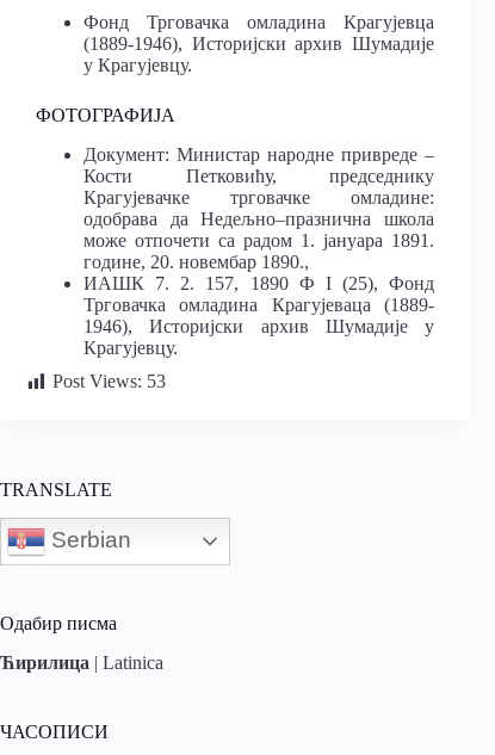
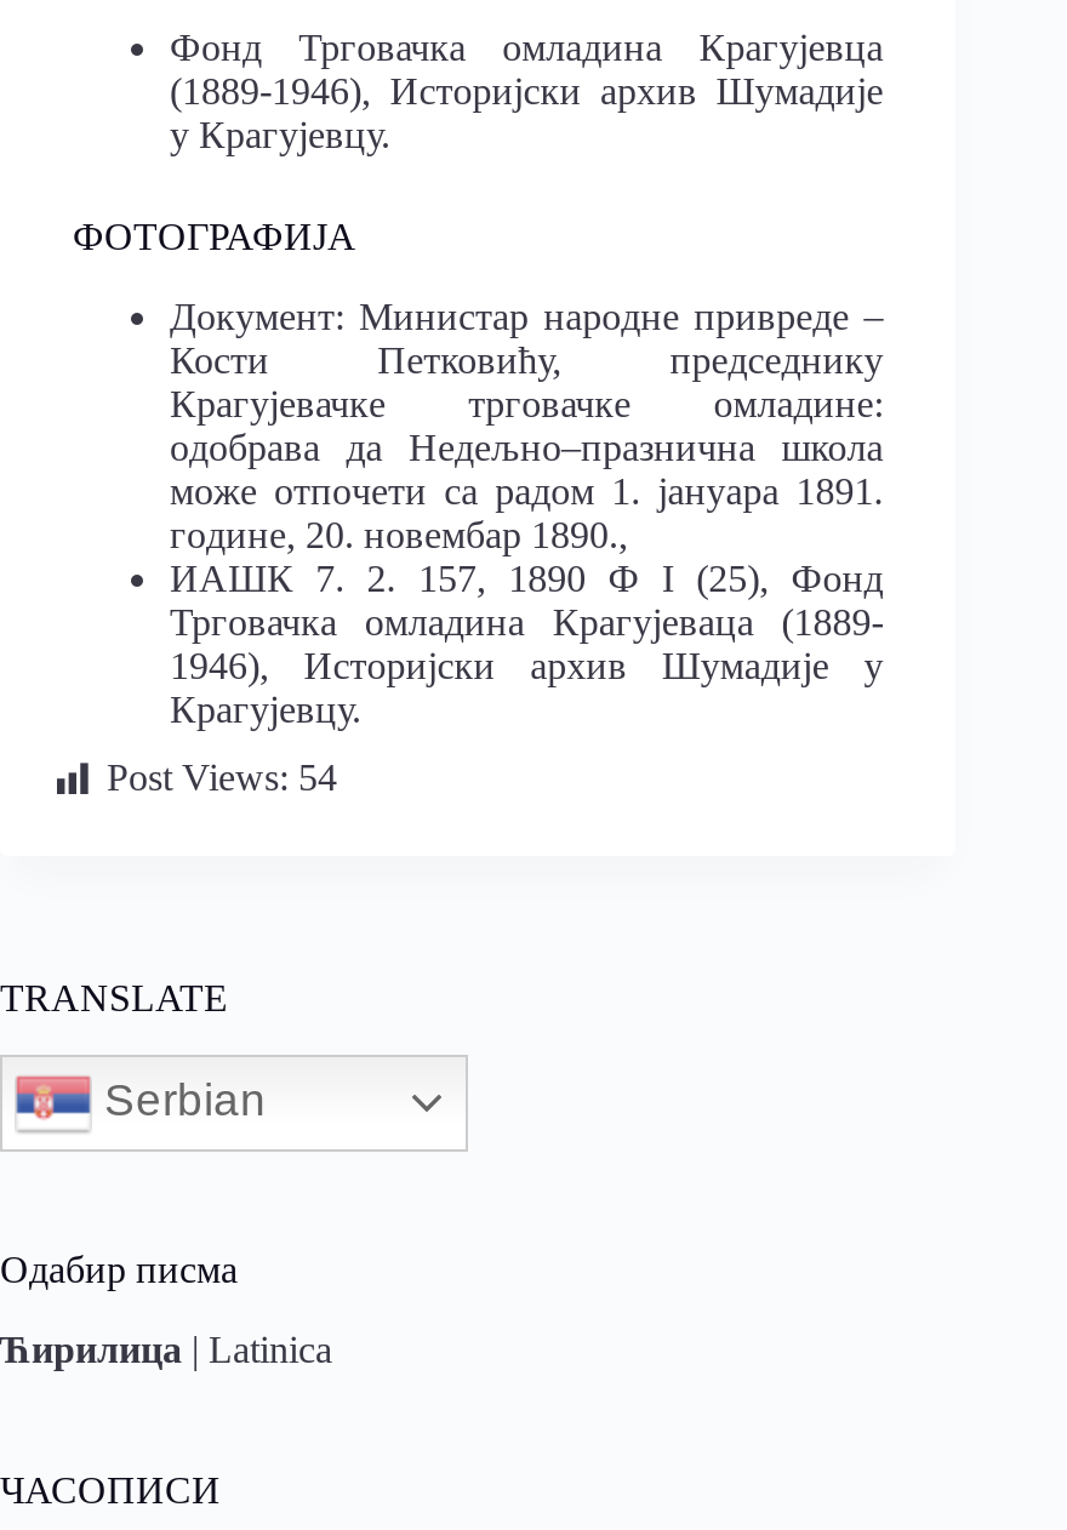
[52,371,166,391] Post Views: 53 -> [107,757,337,798] Post Views: 54

